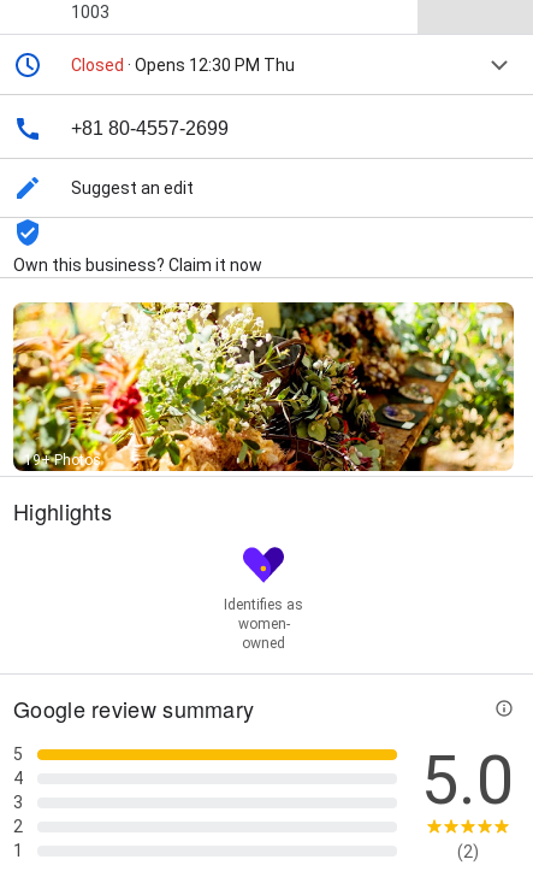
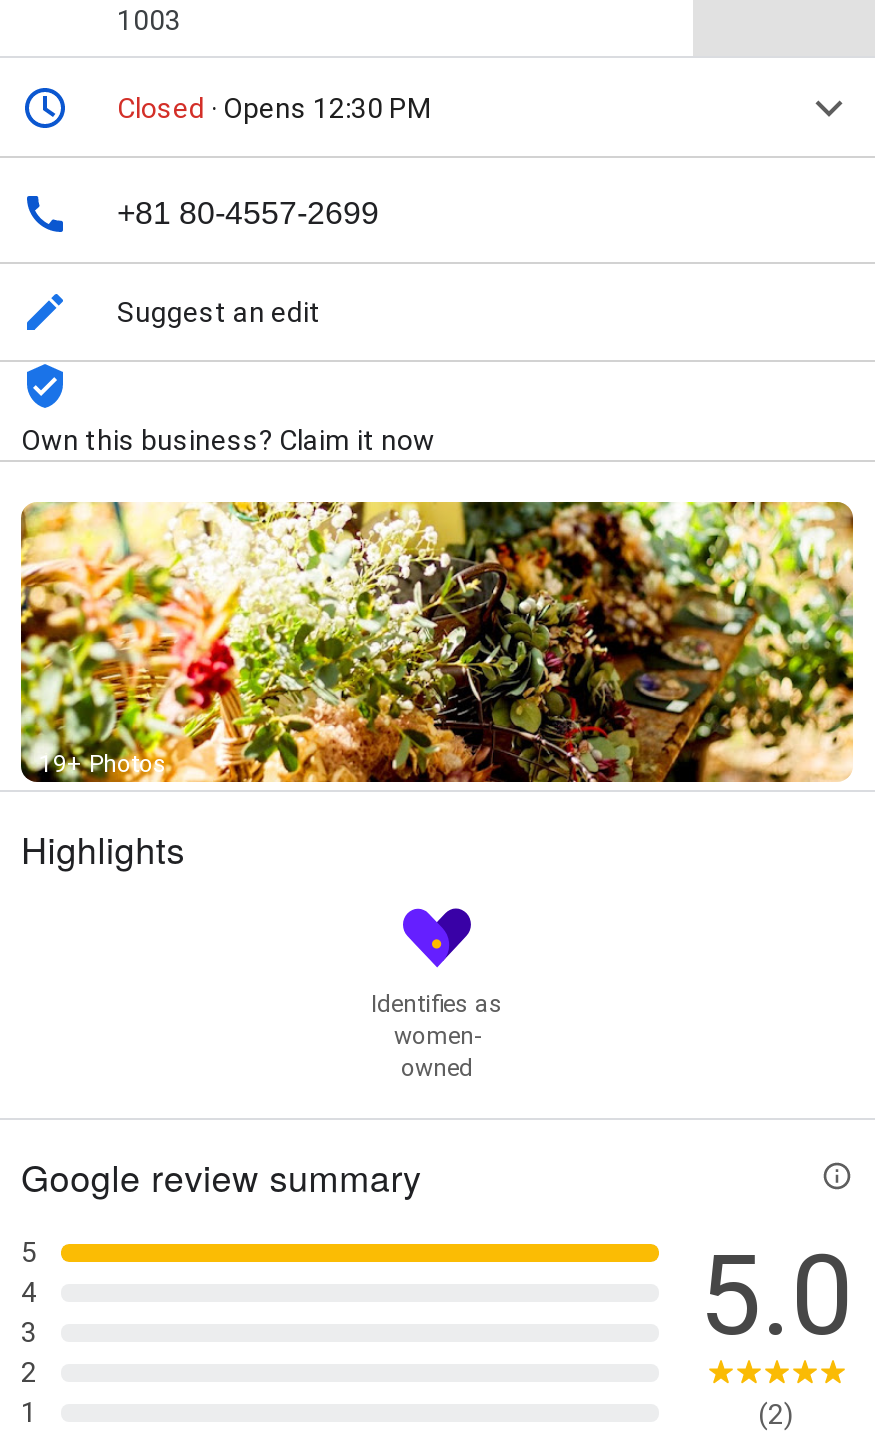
[71,56,295,75] Closed · Opens 12:30 PM Thu -> [117,92,431,124] Closed · Opens 12:30 PM

